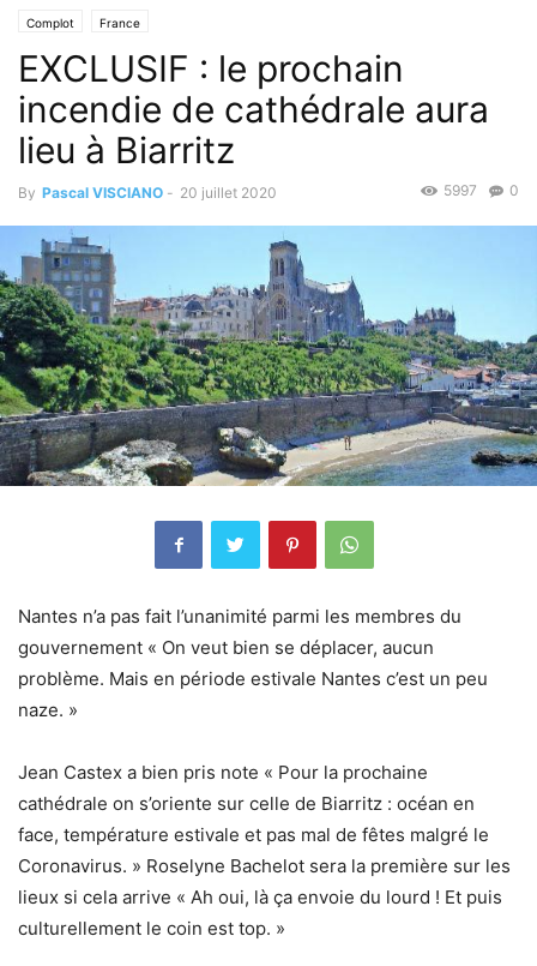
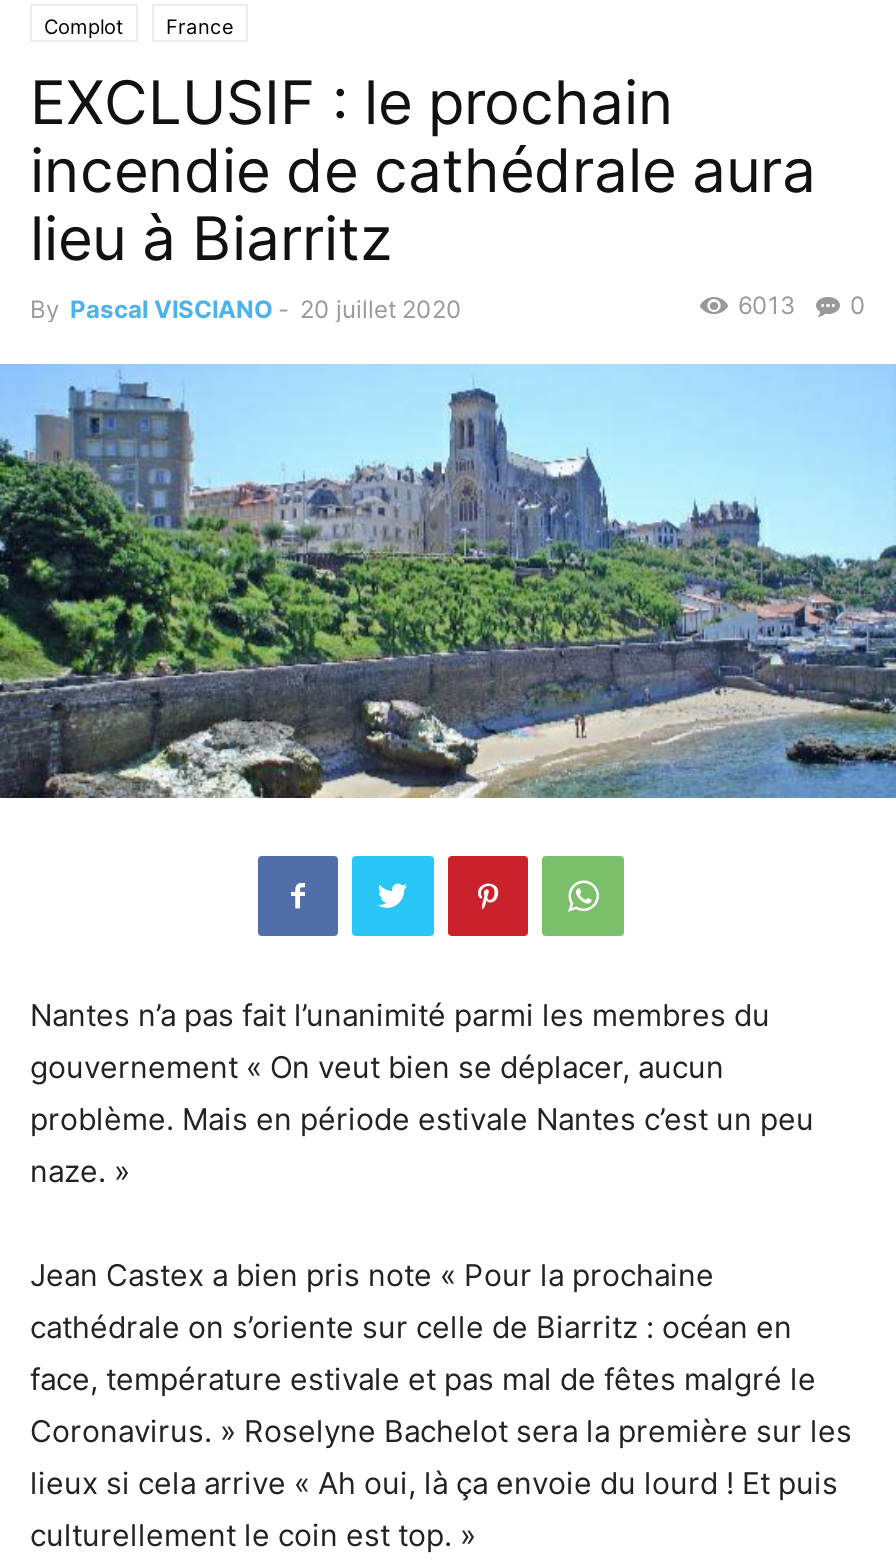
[444,181,519,199] 5997 0 -> [738,290,866,320] 6013 0

